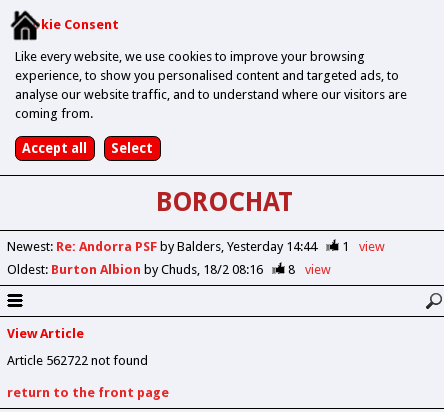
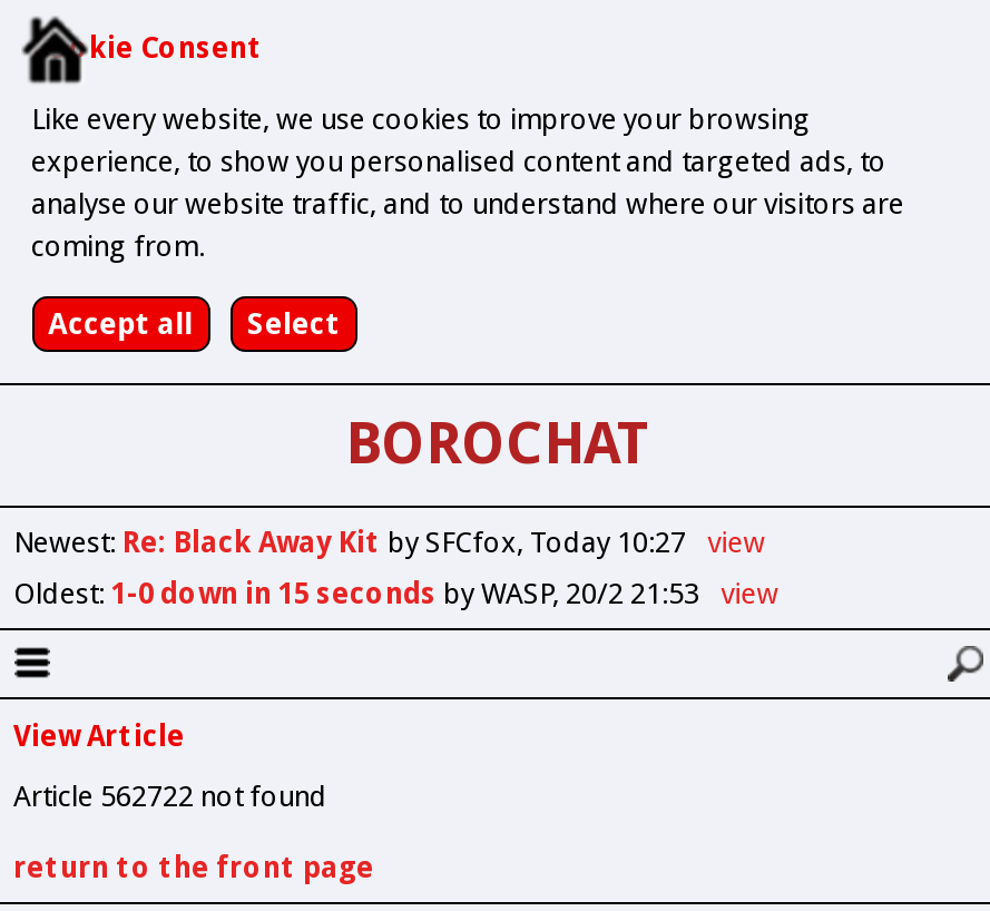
[6,239,349,254] Newest: Re: Andorra PSF by Balders Yesterday 14:44 | 1 -> [13,526,686,560] Newest: Re: Black Away Kit by SFCfox Today 10:27
[6,262,295,277] Oldest: Burton Albion by Chuds 18/2 08:16 | 8 -> [13,576,699,609] Oldest: 1-0 down in 15 seconds by WASP 20/2 21:53

